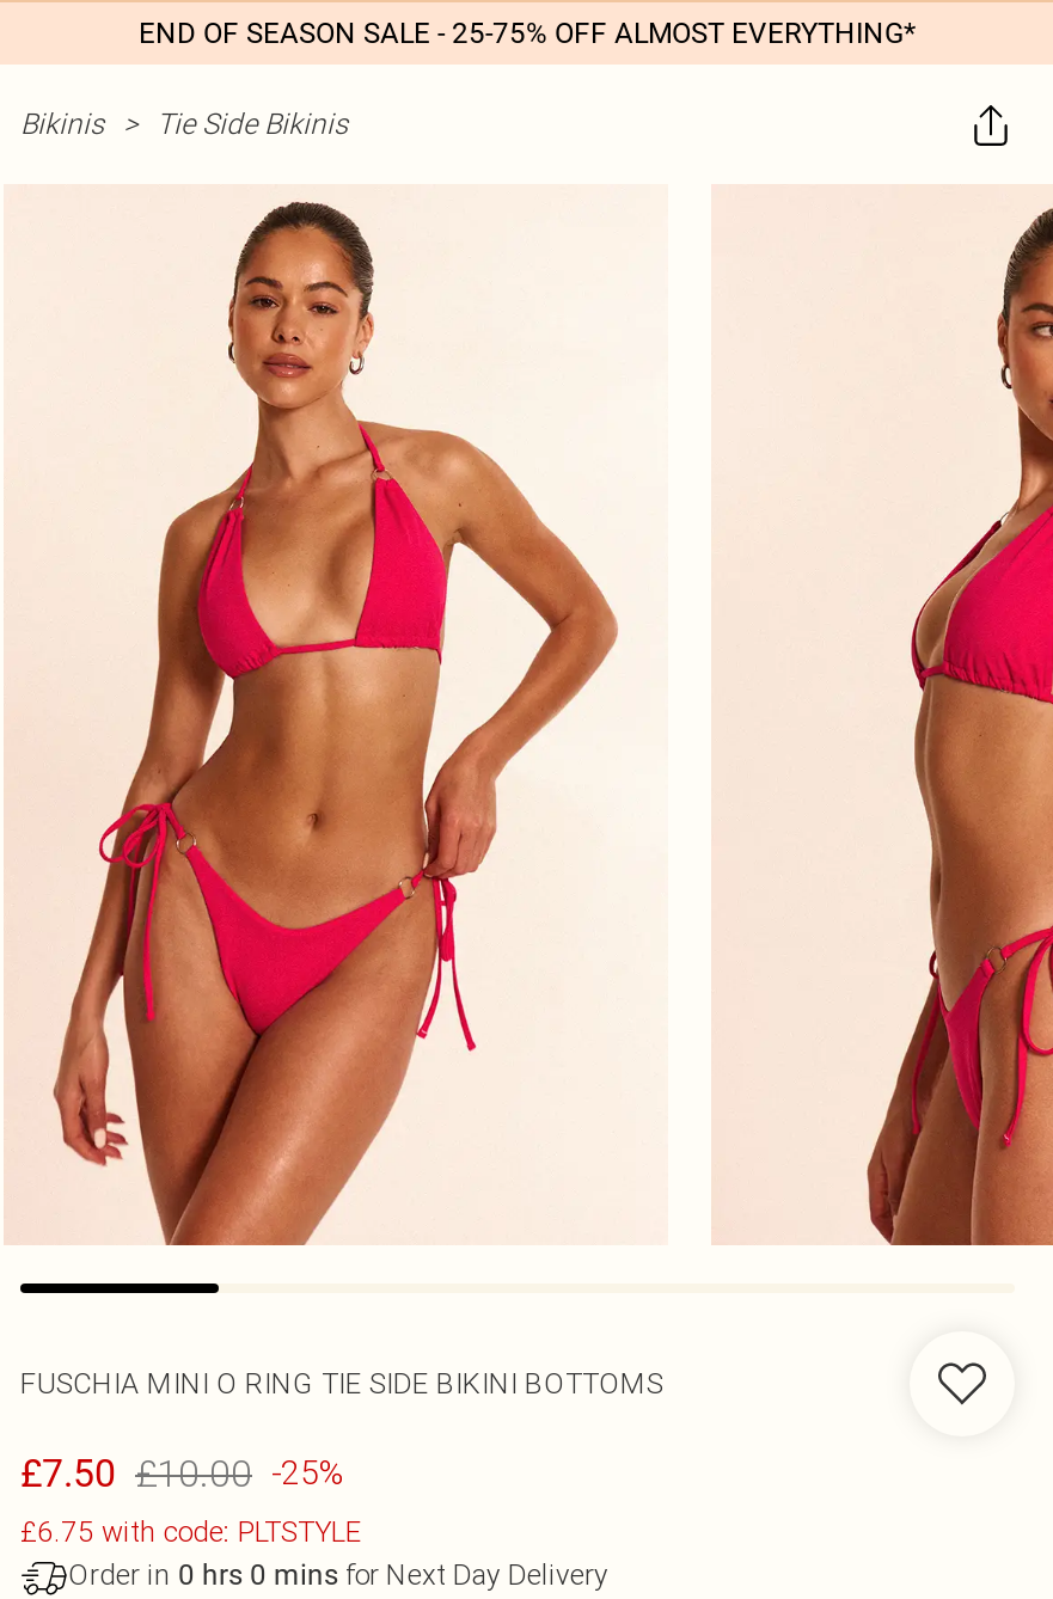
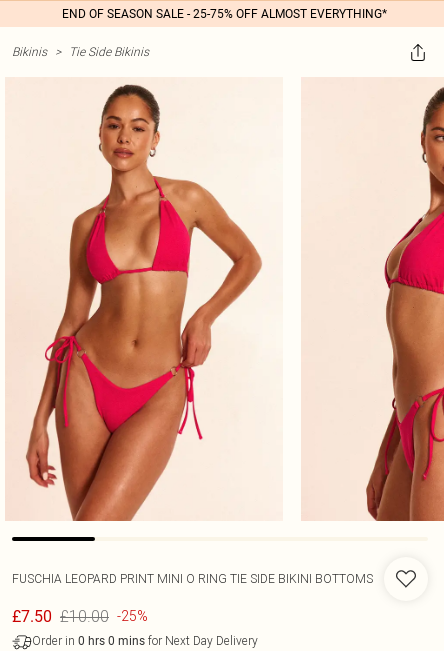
[20,1365,663,1401] FUSCHIA MINI O RING TIE SIDE BIKINI BOTTOMS -> [12,571,373,586] FUSCHIA LEOPARD PRINT MINI O RING TIE SIDE BIKINI BOTTOMS
[20,1513,362,1549] £6.75 with code: PLTSTYLE -> none

